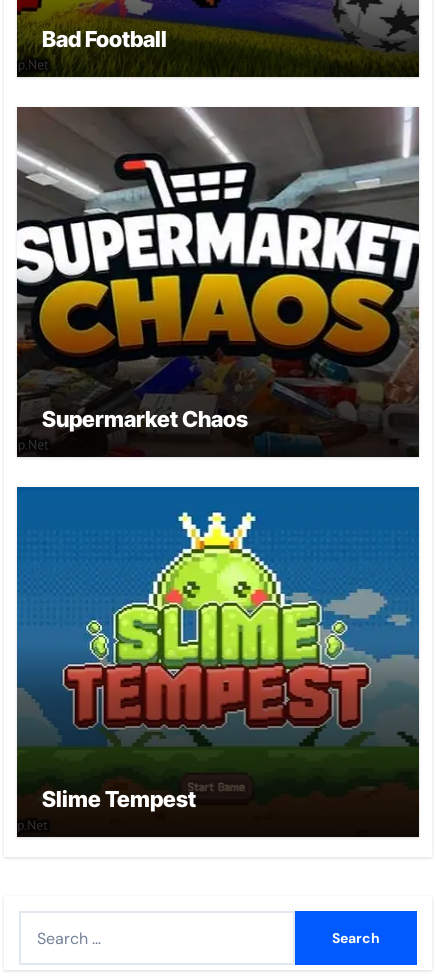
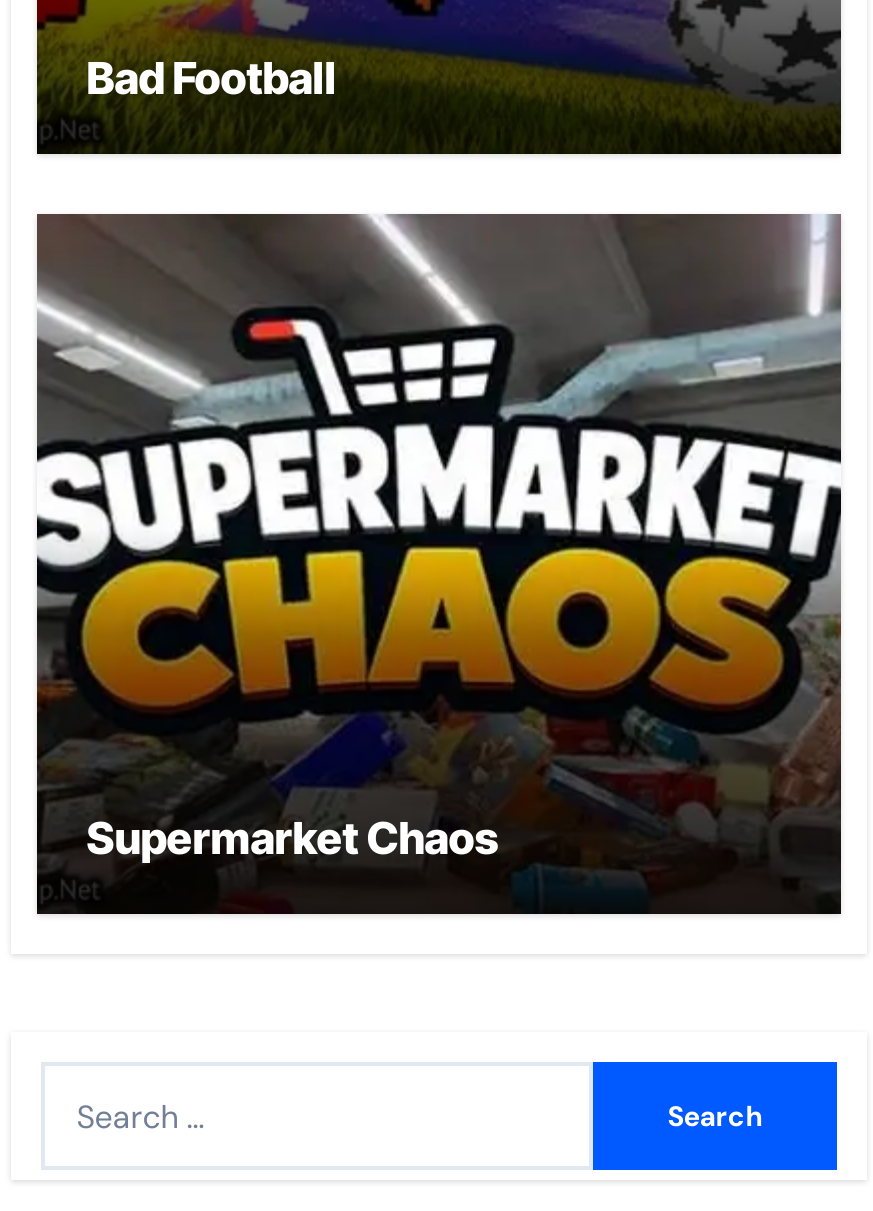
[16,486,420,824] [image] | Slime Tempest -> none

